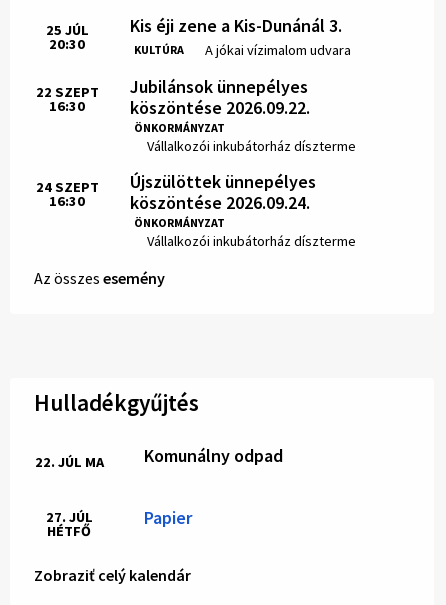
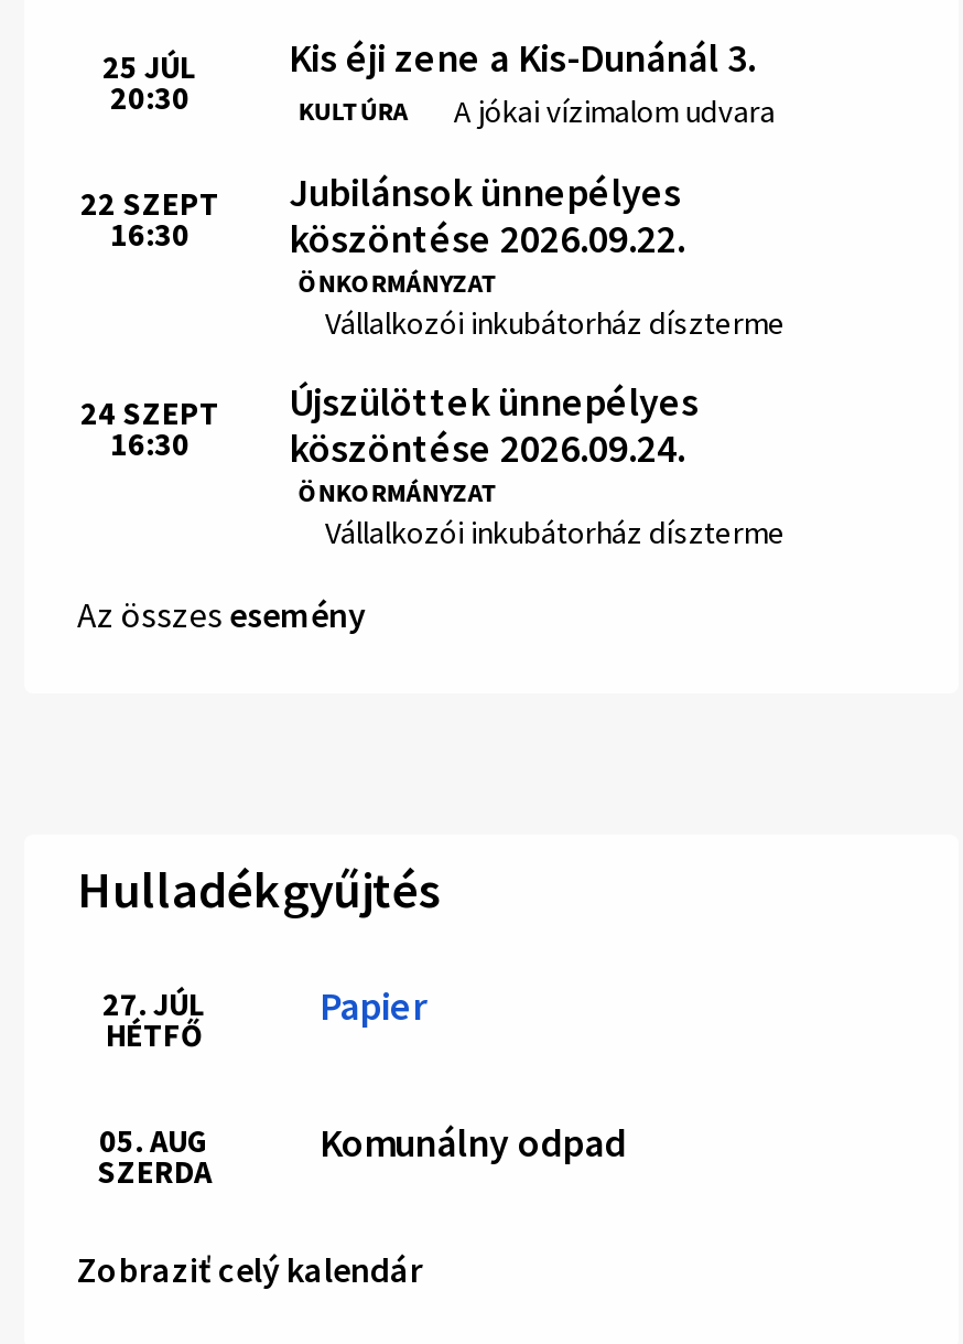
moved [144,444,283,467] -> [320,1118,626,1168]: Komunálny odpad
[34,453,103,471] 22. JÚL MA -> none
moved [45,506,192,540] -> [102,981,425,1055]: Papier | 27. JÚL | HÉTFŐ
none -> [97,1121,212,1191] 05. AUG | SZERDA

